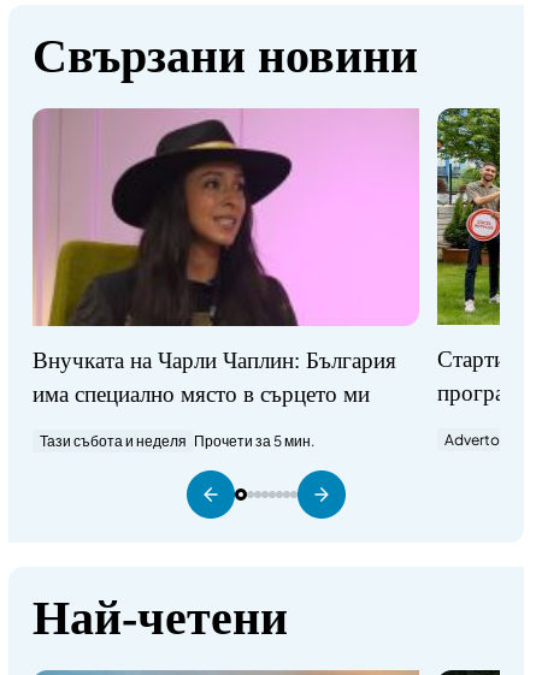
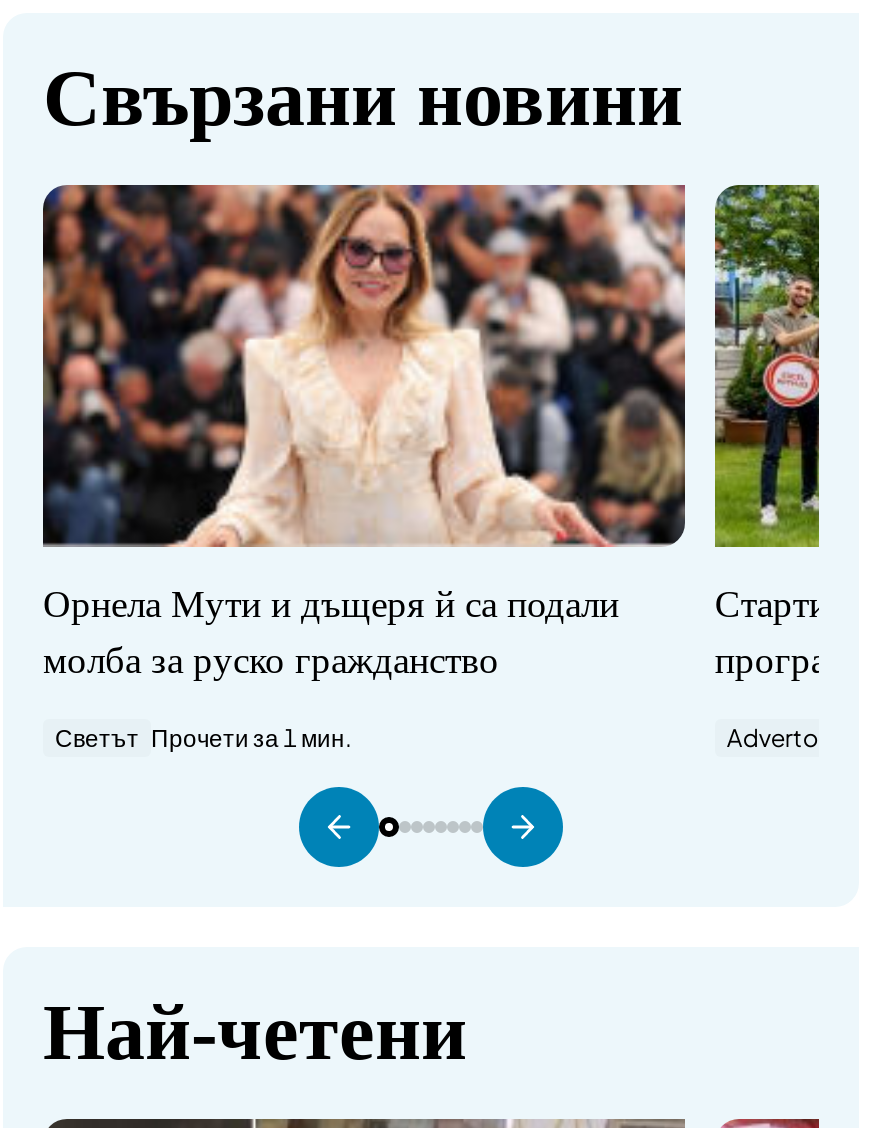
[33,108,419,407] [image] | Внучката на Чарли Чаплин: България | има специално място в сърцето ми -> [41,184,687,682] [image] | Орнела Мути и дъщеря й са подали | молба за руско гражданство
[40,432,314,450] Тази събота и неделя Прочети за 5 мин. -> [55,724,351,754] Светът Прочети за 1 мин.

